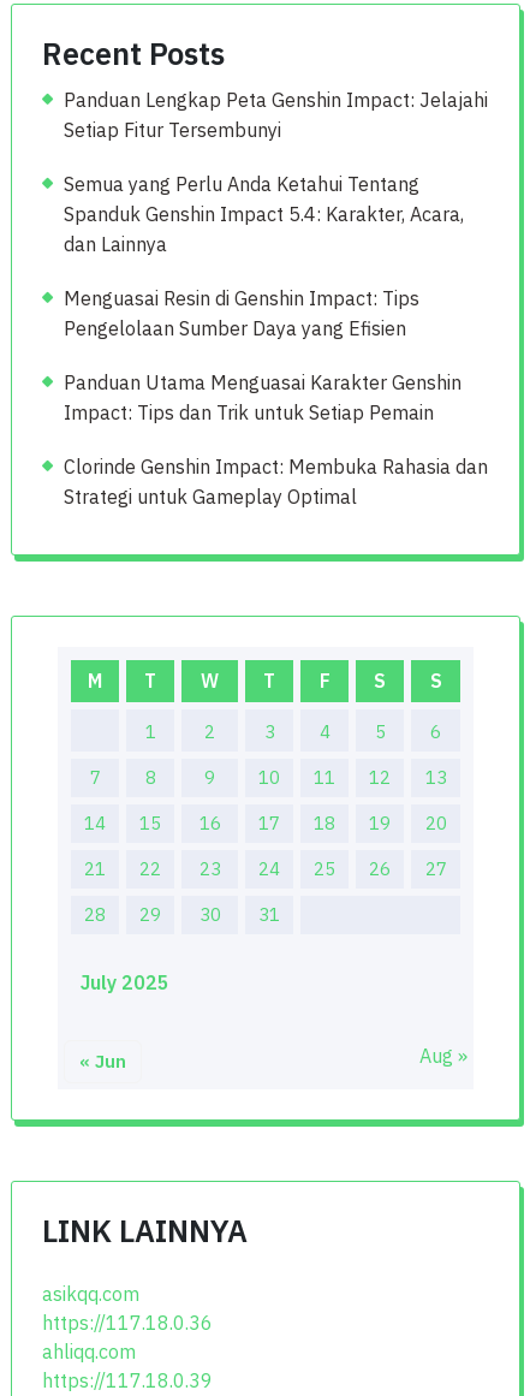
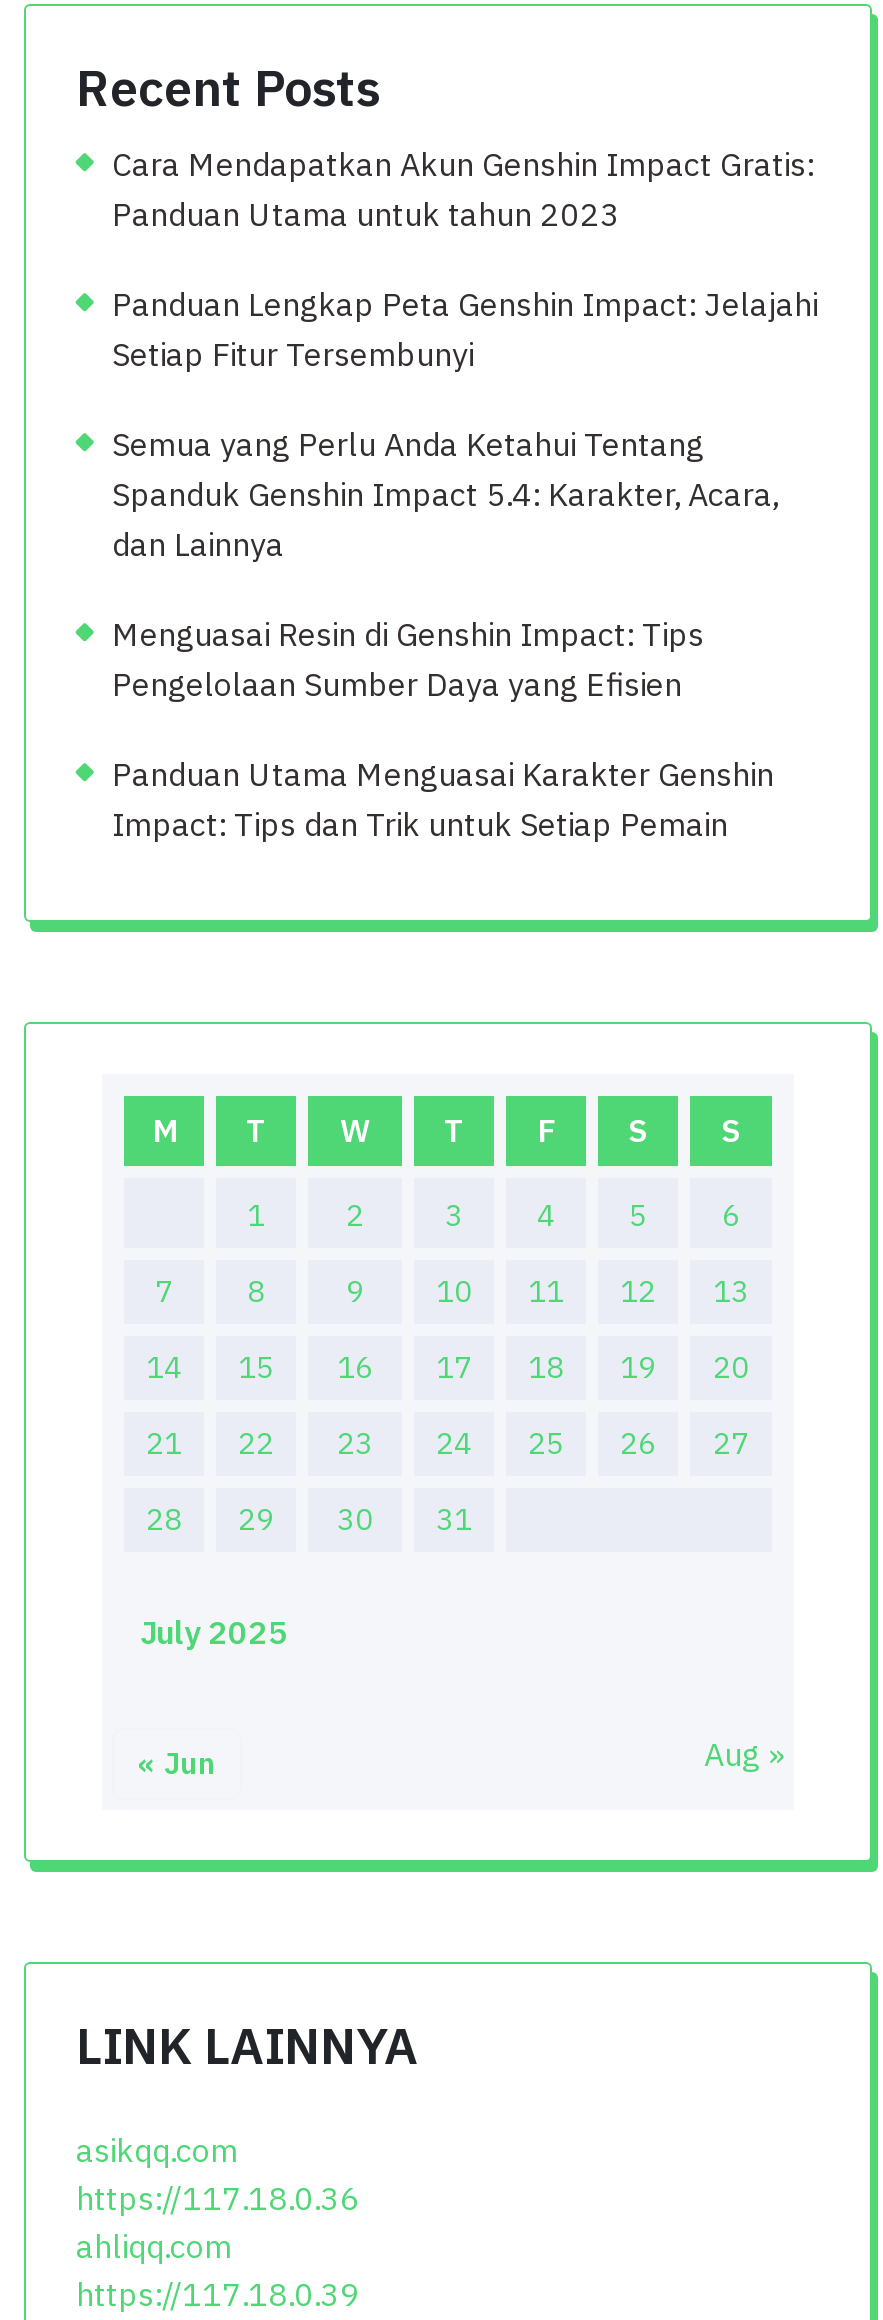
none -> [112,144,814,234] Cara Mendapatkan Akun Genshin Impact Gratis: | Panduan Utama untuk tahun 2023
moved [64,88,488,424] -> [112,284,818,844]: Panduan Lengkap Peta Genshin Impact: Jelajahi | Setiap Fitur Tersembunyi | Semua yang Perlu Anda Ketahui Tentang | ... | Panduan Utama Menguasai Karakter Genshin | Impact: Tips dan Trik untuk Setiap Pemain
[64,455,488,509] Clorinde Genshin Impact: Membuka Rahasia dan | Strategi untuk Gameplay Optimal -> none

